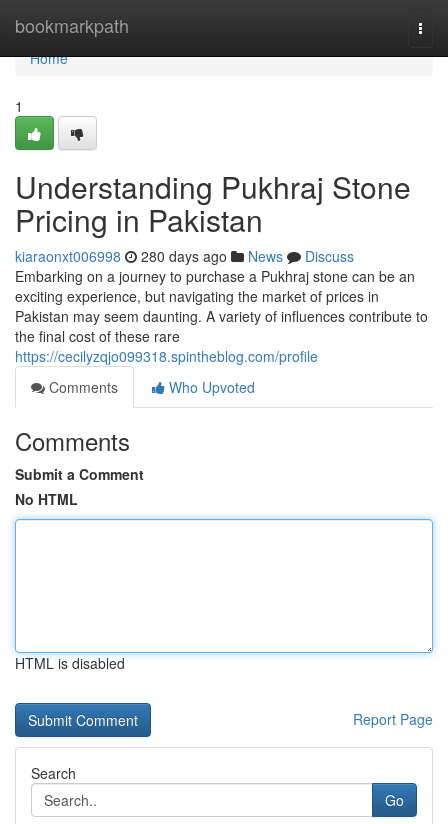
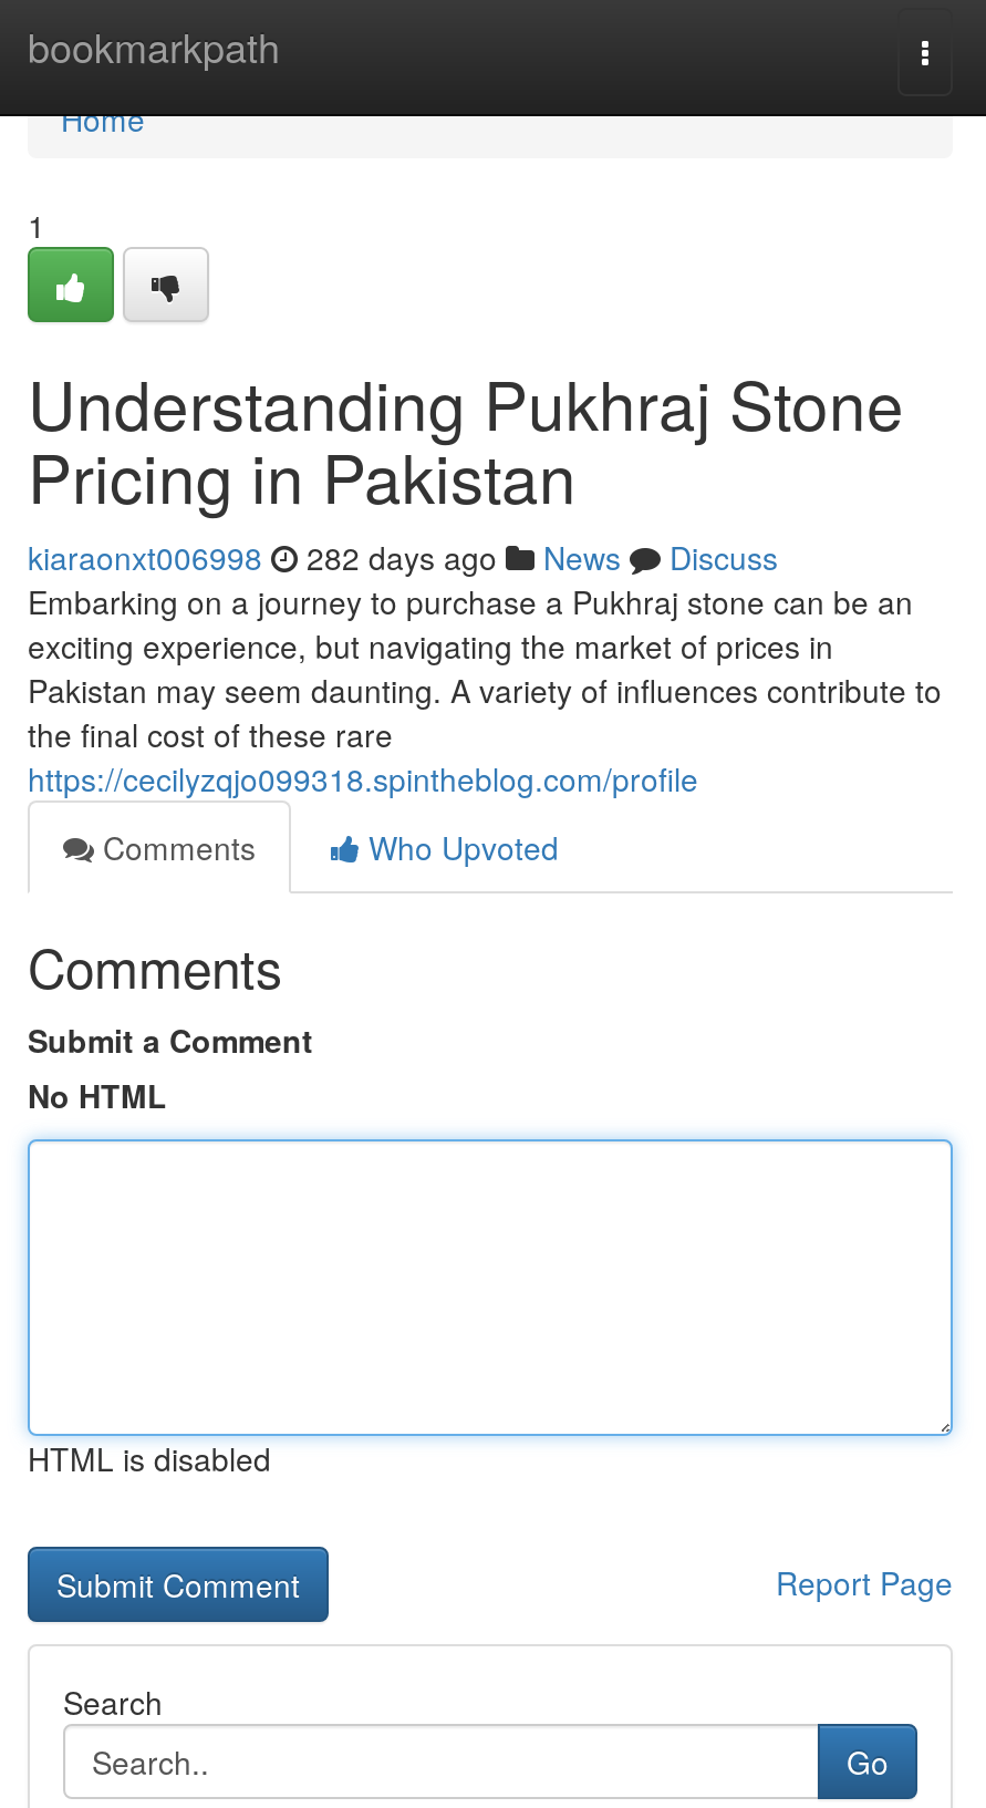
[15,246,354,266] kiaraonxt006998 280 days ago News Discuss -> [28,535,778,579] kiaraonxt006998 282 days ago News Discuss

